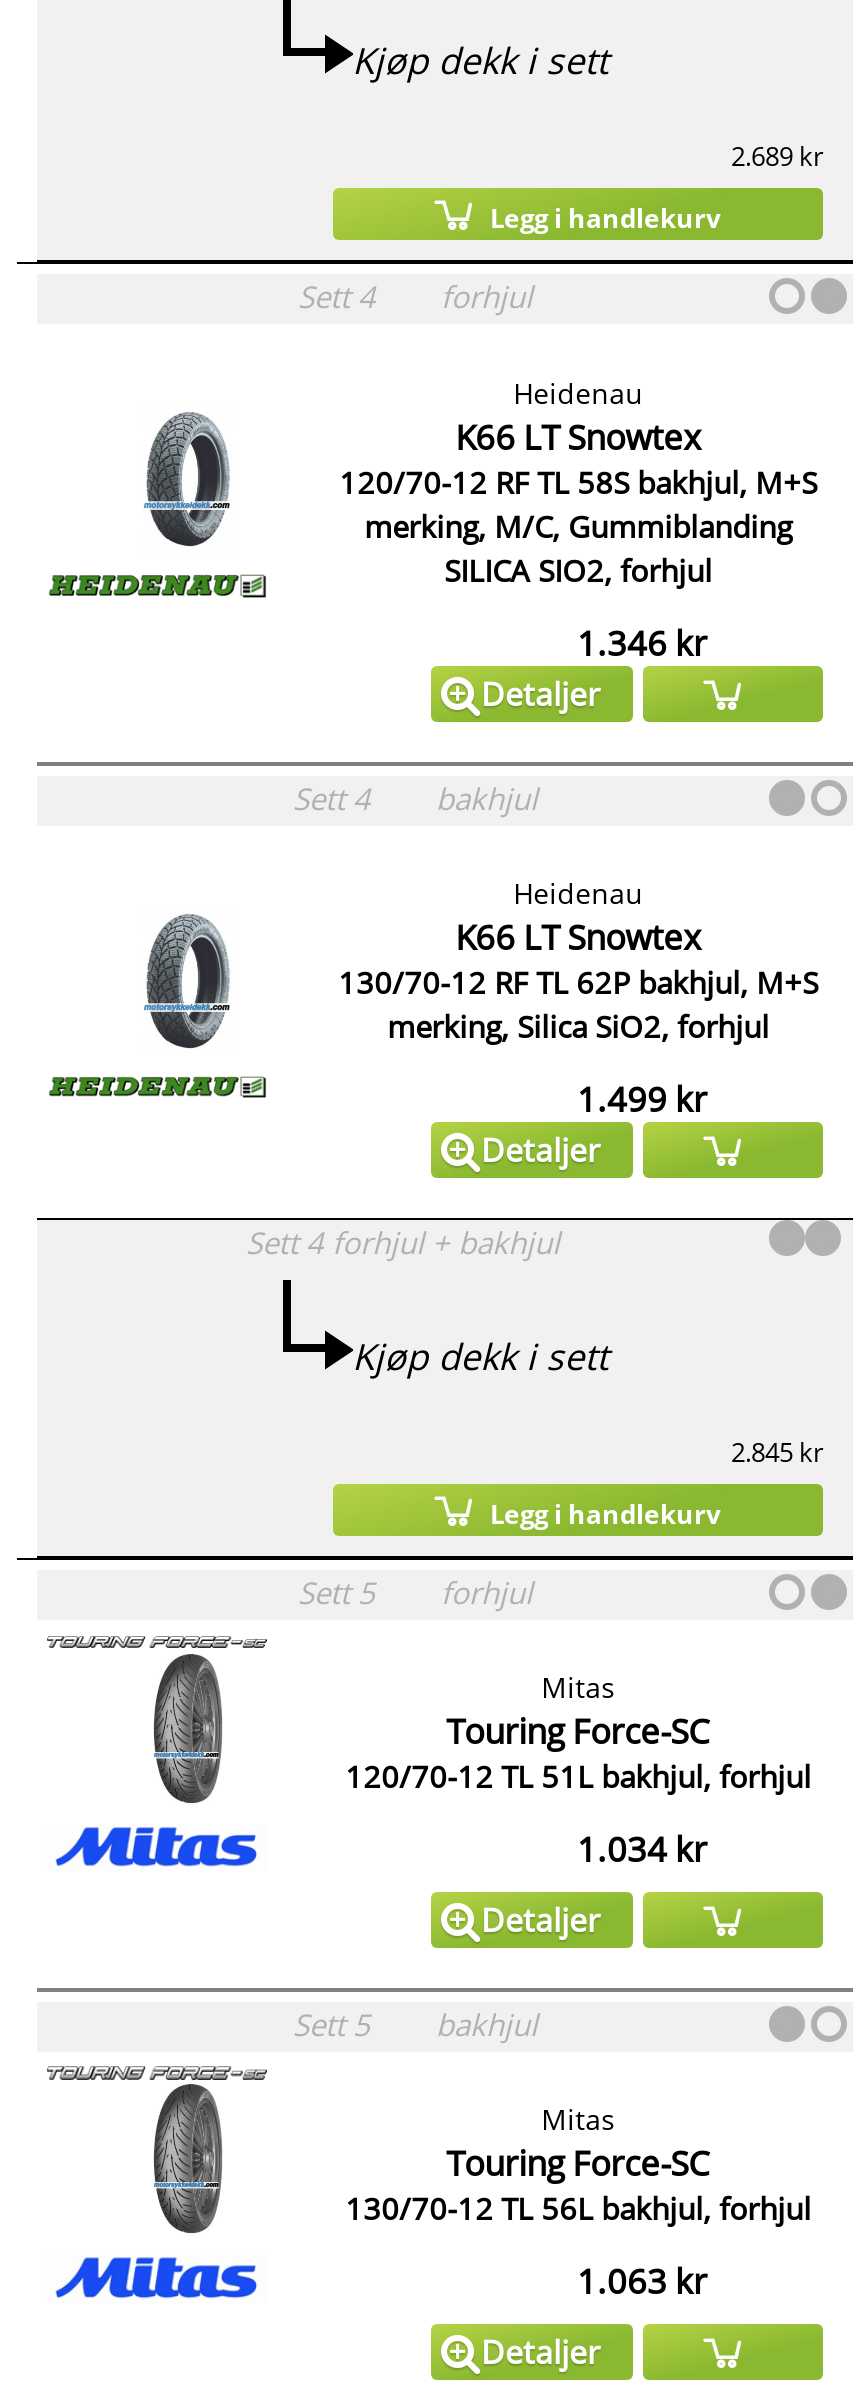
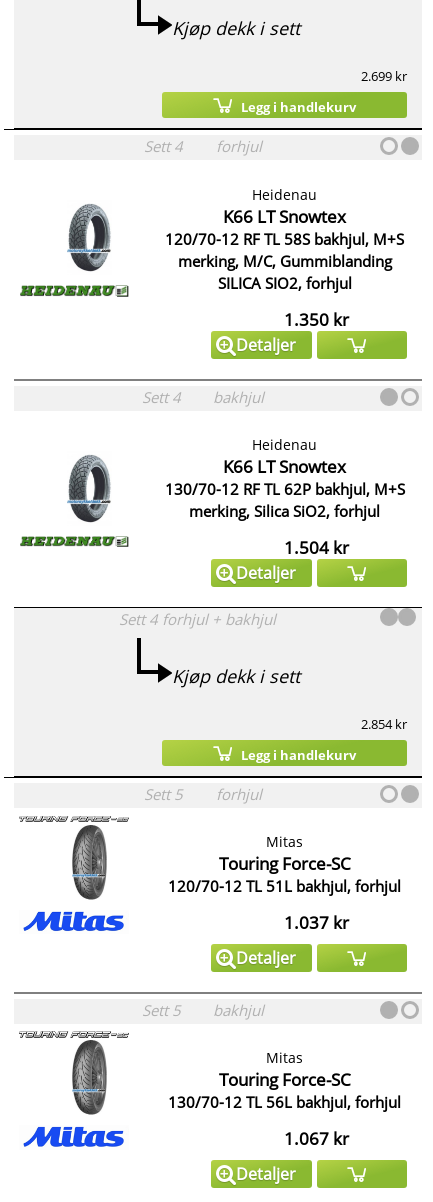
[731,139,823,175] 2.689 kr -> [361,67,407,85] 2.699 kr
[577,619,707,665] 1.346 kr -> [284,308,349,331] 1.350 kr
[577,1076,707,1122] 1.499 kr -> [284,536,349,559] 1.504 kr
[731,1434,823,1470] 2.845 kr -> [361,715,407,733] 2.854 kr
[577,1827,707,1873] 1.034 kr -> [284,911,349,934] 1.037 kr
[577,2258,707,2304] 1.063 kr -> [284,1127,349,1150] 1.067 kr

